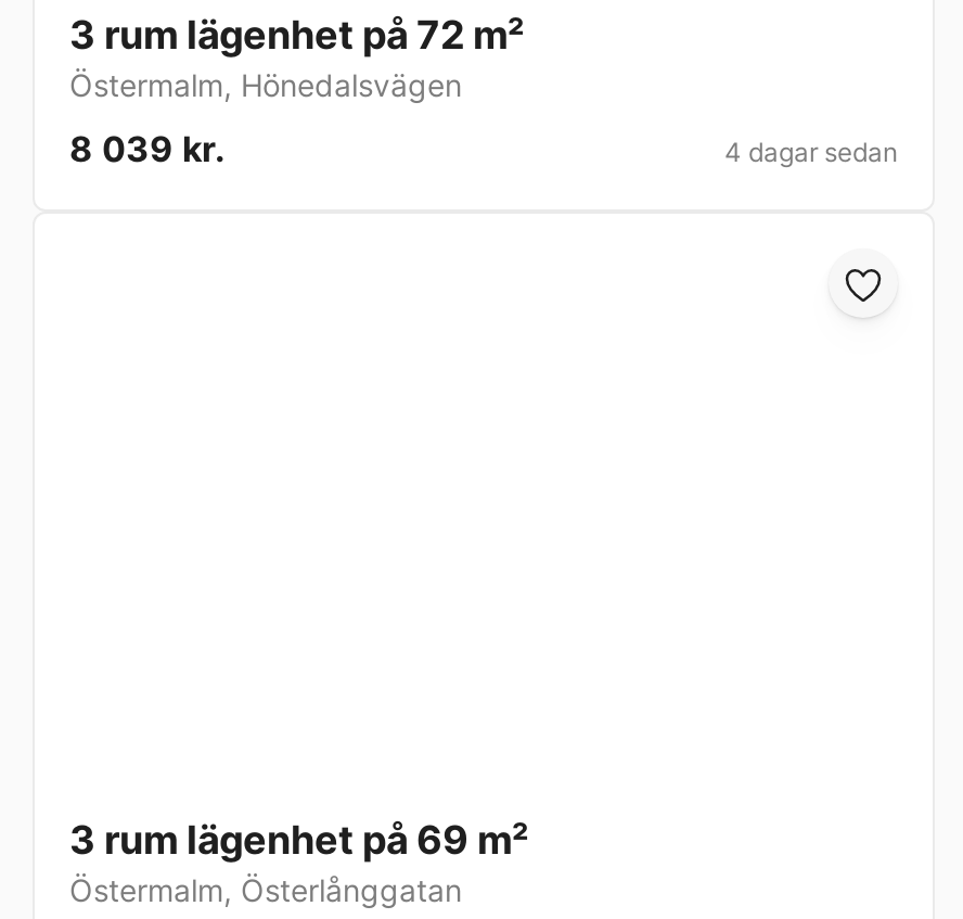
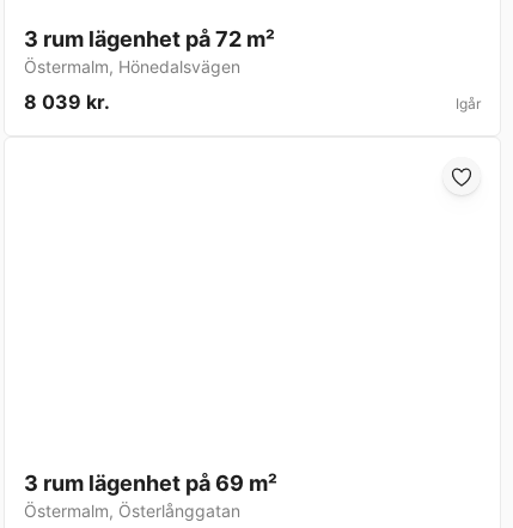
[724,136,898,169] 4 dagar sedan -> [456,95,481,113] Igår

